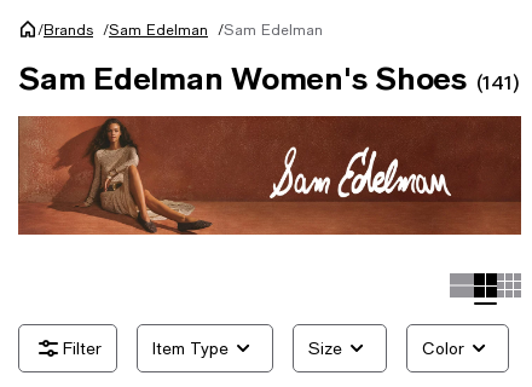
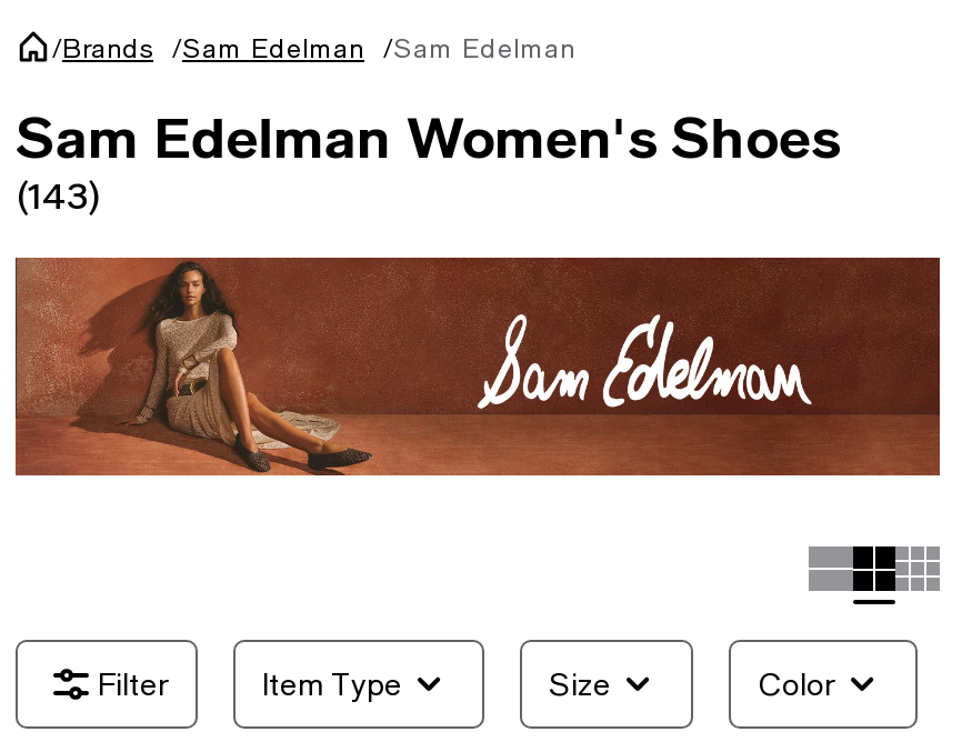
[18,60,520,96] Sam Edelman Women's Shoes (141) -> [16,104,839,215] Sam Edelman Women's Shoes | (143)

